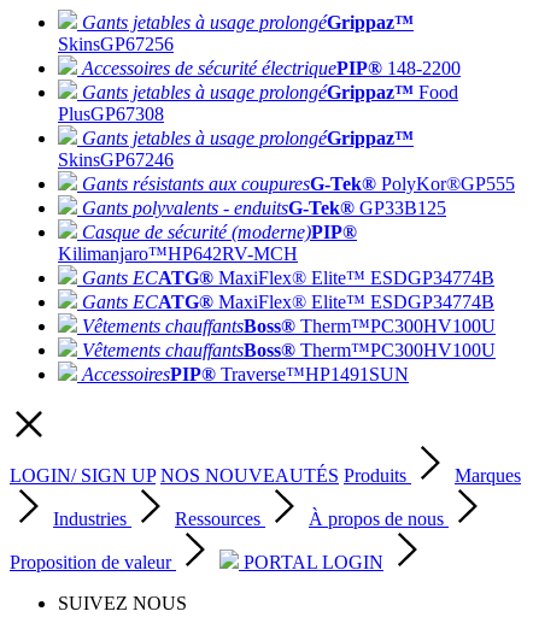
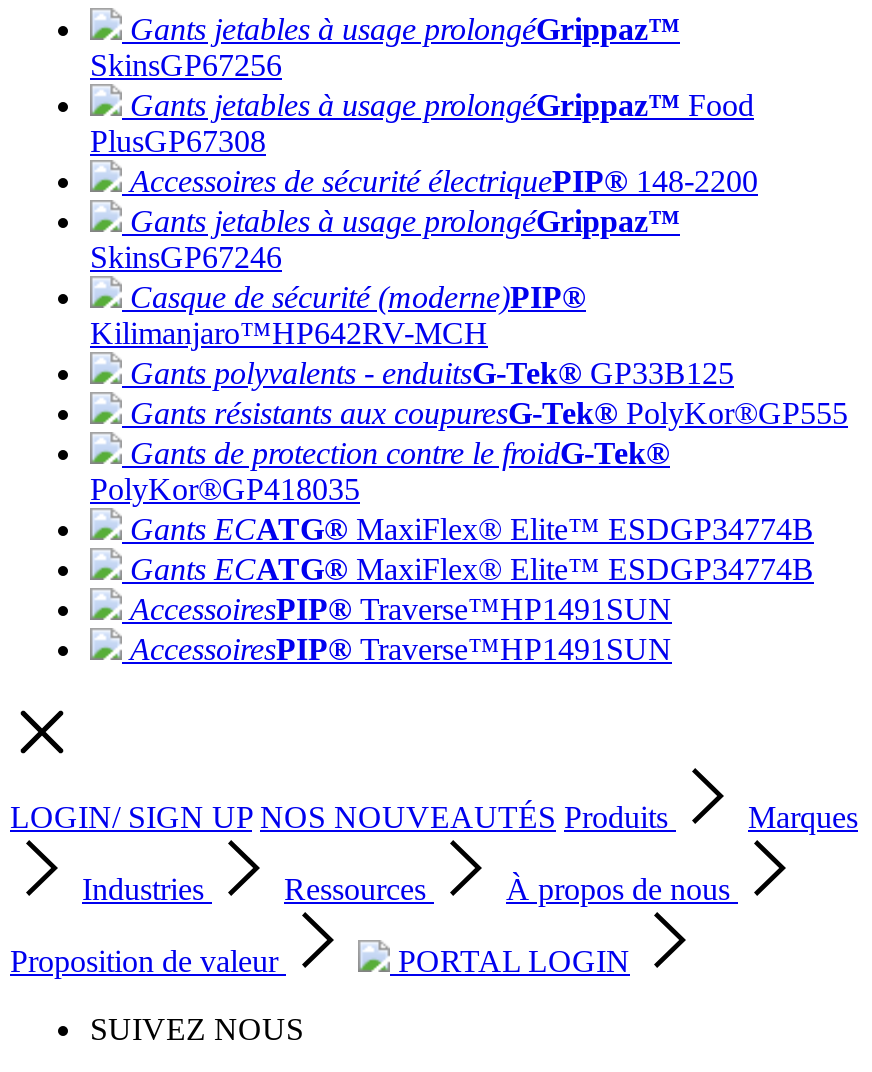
moved [82,58,461,78] -> [130,164,758,198]: Accessoires de sécurité électriquePIP® 148-2200
moved [58,82,458,124] -> [90,88,754,158]: Gants jetables à usage prolongéGrippaz™ Food | PlusGP67308
moved [82,174,515,218] -> [130,356,848,430]: Gants résistants aux coupuresG-Tek® PolyKor®GP555 | Gants polyvalents - enduitsG-Tek® GP33B125
moved [58,222,357,264] -> [90,280,586,350]: Casque de sécurité (moderne)PIP® | Kilimanjaro™HP642RV-MCH
none -> [90,436,670,506] Gants de protection contre le froidG-Tek® | PolyKor®GP418035
moved [82,268,494,312] -> [130,512,814,586]: Gants ECATG® MaxiFlex® Elite™ ESDGP34774B | Gants ECATG® MaxiFlex® Elite™ ESDGP34774B
[82,316,496,360] Vêtements chauffantsBoss® Therm™PC300HV100U | Vêtements chauffantsBoss® Therm™PC300HV100U -> [130,592,672,626] AccessoiresPIP® Traverse™HP1491SUN

